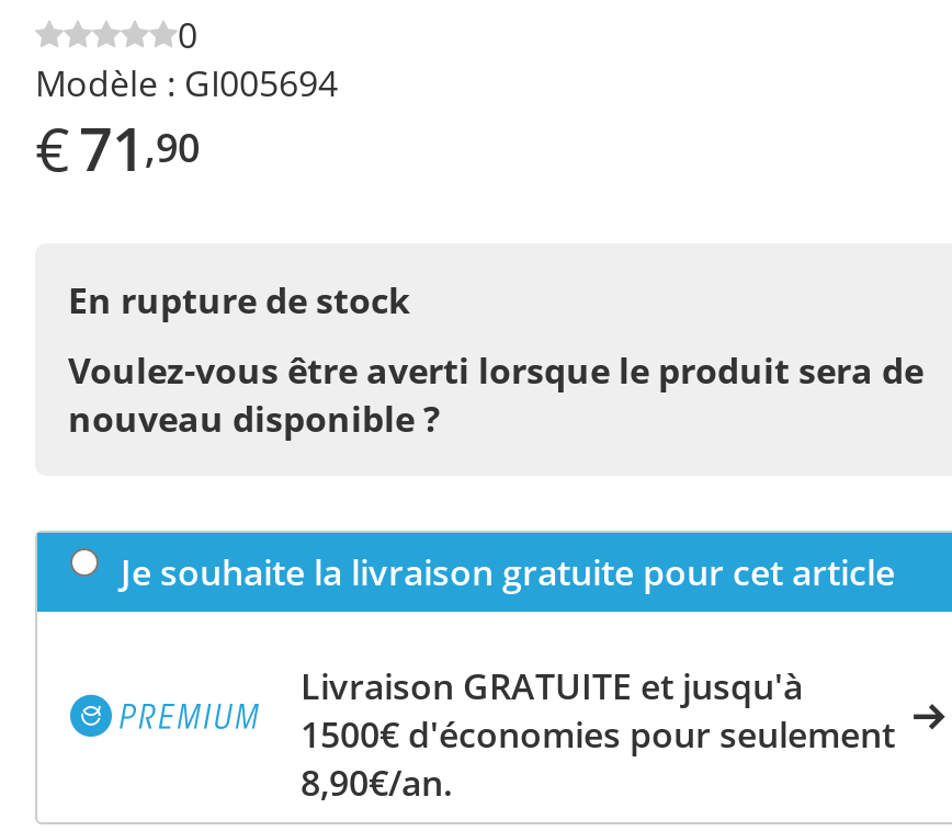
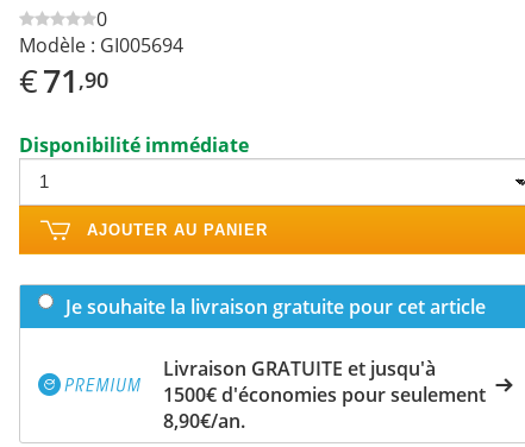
[68,276,410,324] En rupture de stock -> [19,132,249,158] Disponibilité immédiate
[68,346,923,443] Voulez-vous être averti lorsque le produit sera de | nouveau disponible ? -> [87,221,268,239] AJOUTER AU PANIER

